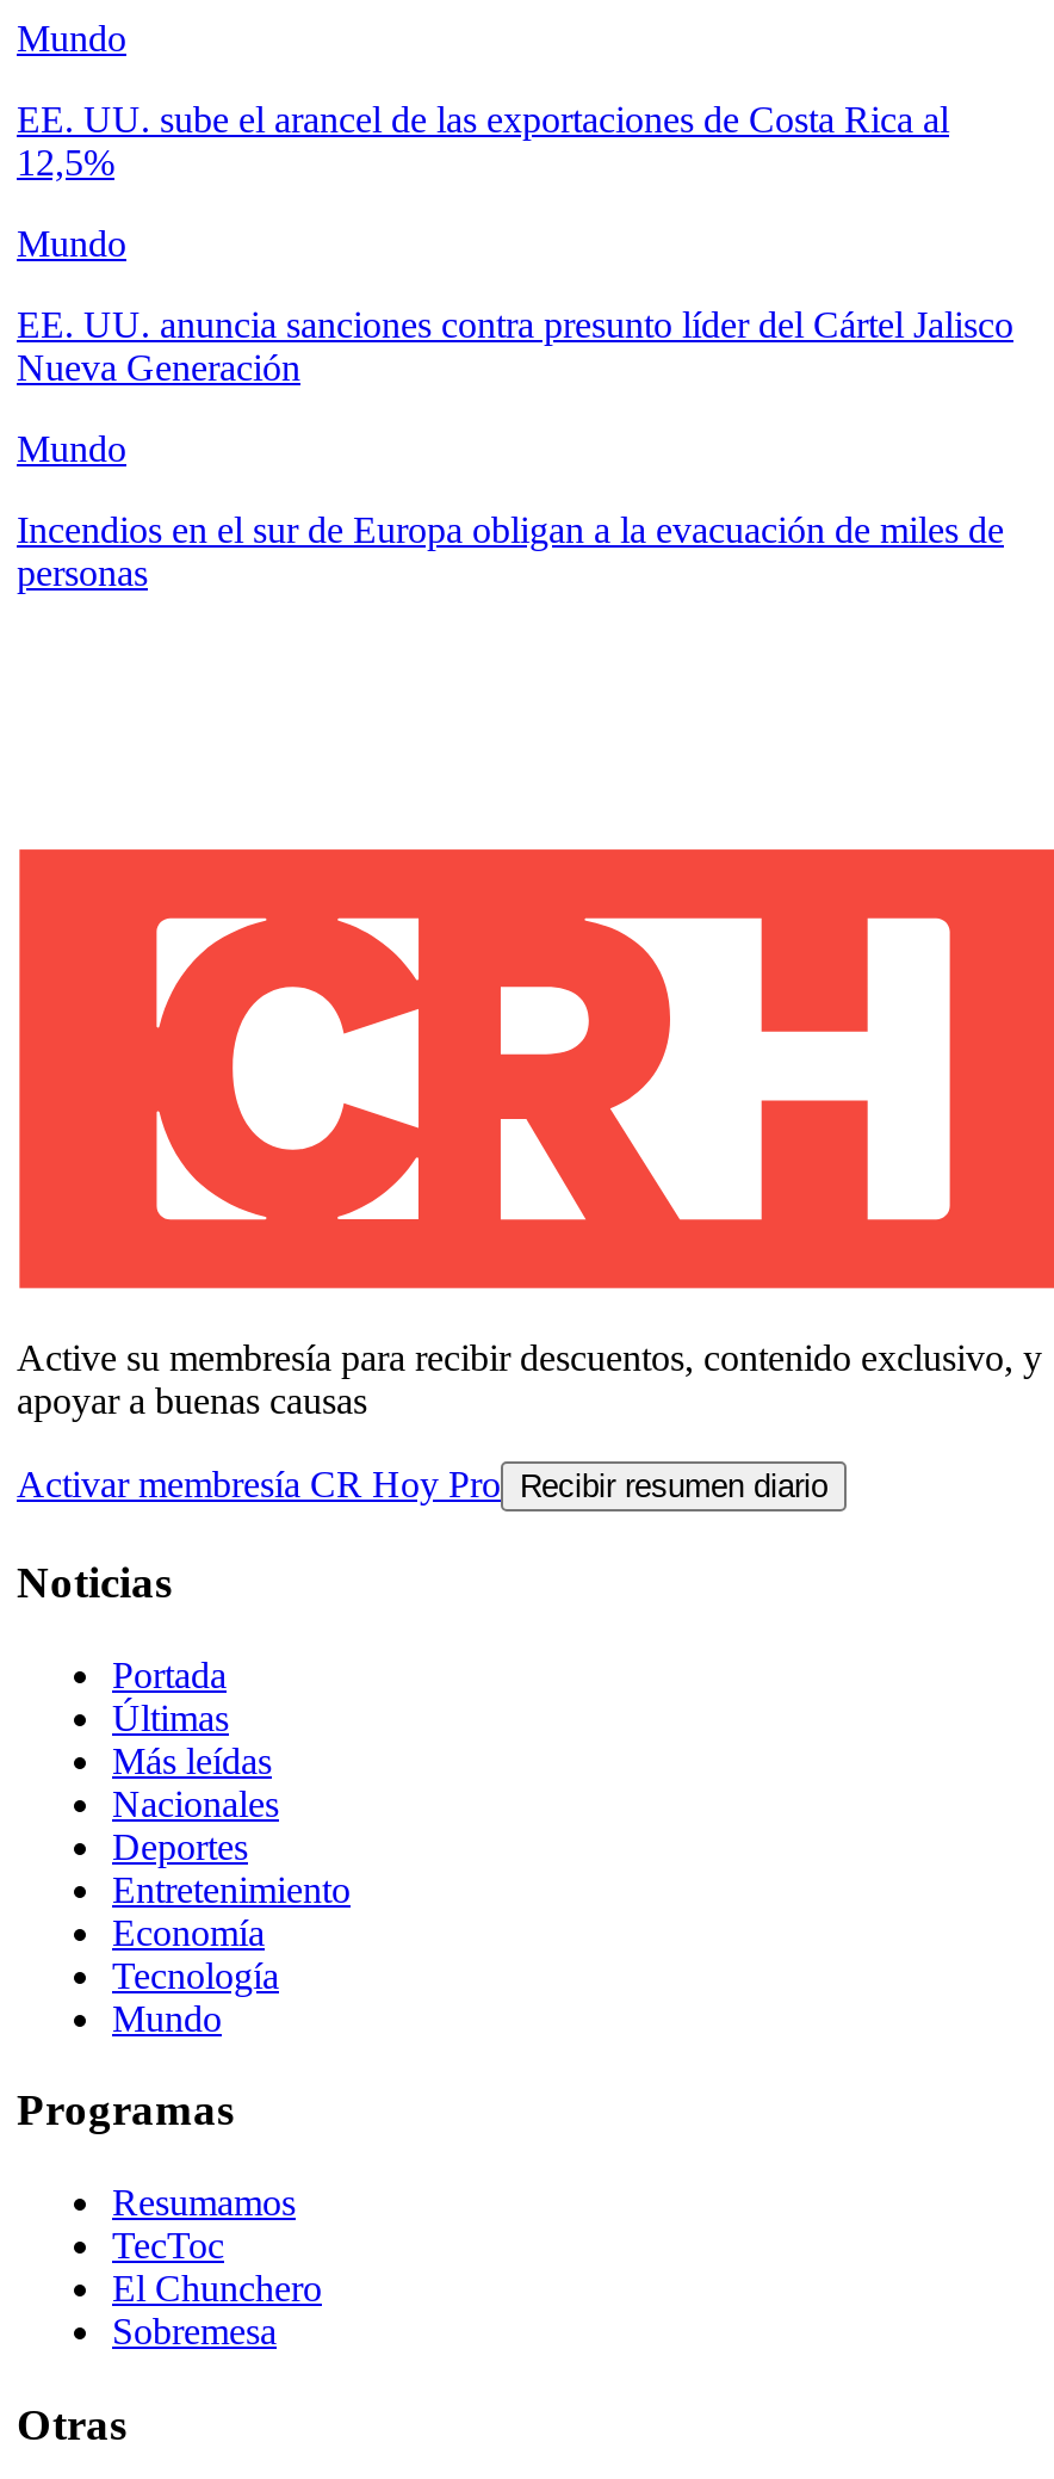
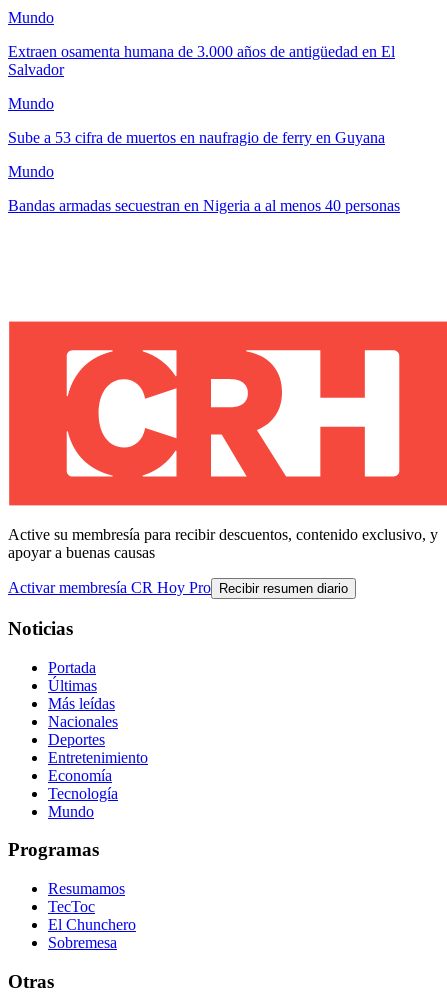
[17,99,949,183] EE. UU. sube el arancel de las exportaciones de Costa Rica al | 12,5% -> [8,43,395,78] Extraen osamenta humana de 3.000 años de antigüedad en El | Salvador
[17,305,1013,388] EE. UU. anuncia sanciones contra presunto líder del Cártel Jalisco | Nueva Generación -> [8,129,385,146] Sube a 53 cifra de muertos en naufragio de ferry en Guyana
[17,510,1004,593] Incendios en el sur de Europa obligan a la evacuación de miles de | personas -> [8,197,400,214] Bandas armadas secuestran en Nigeria a al menos 40 personas

